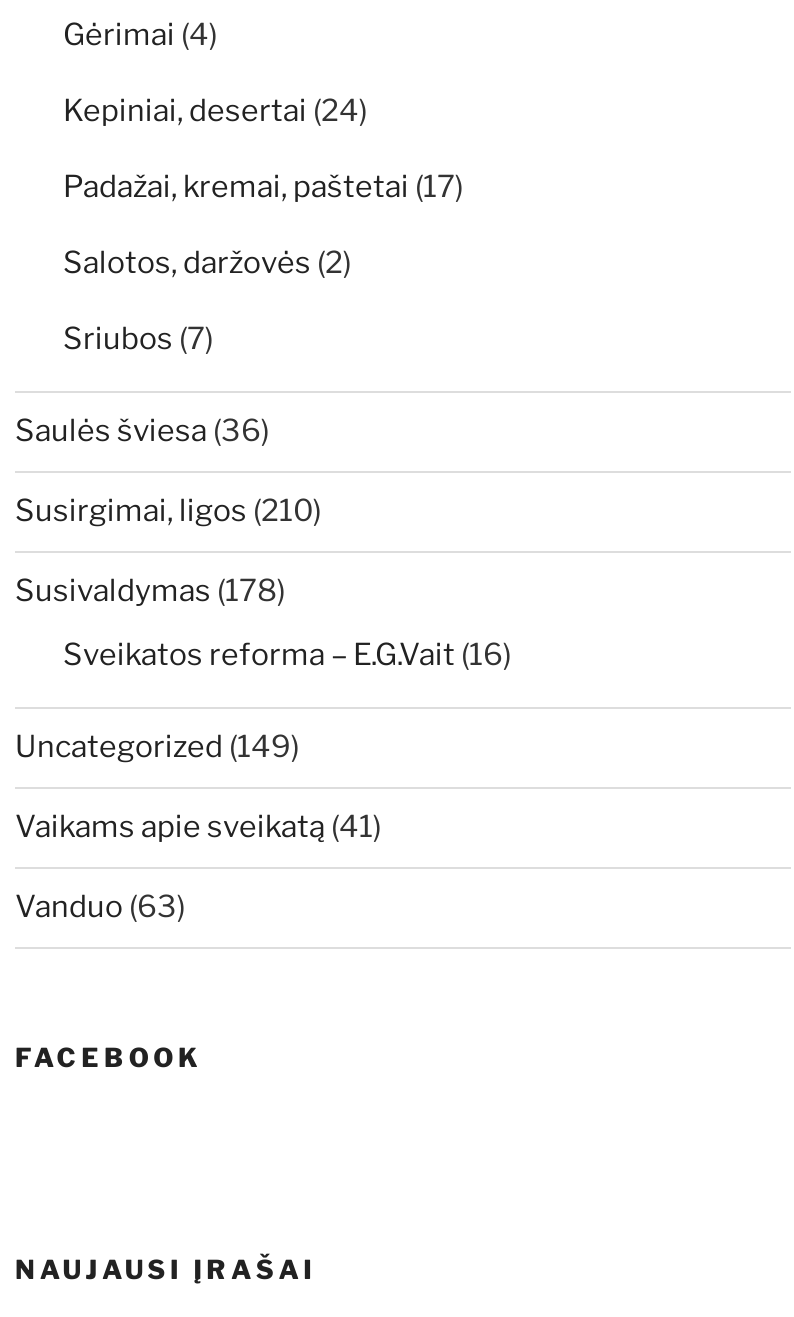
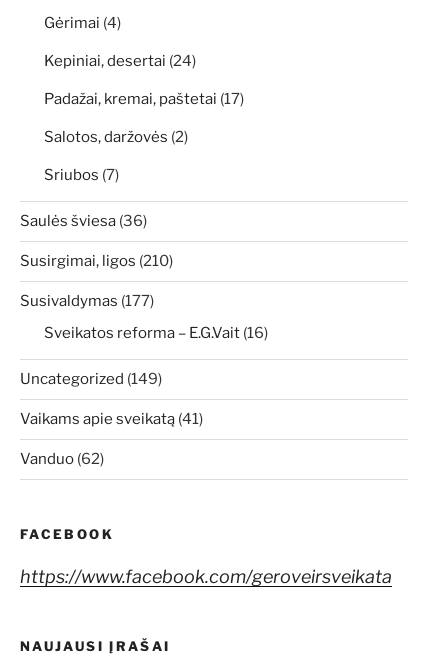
[15,573,285,609] Susivaldymas (178) -> [20,292,154,310] Susivaldymas (177)
[15,889,185,925] Vanduo (63) -> [20,450,104,468] Vanduo (62)
none -> [20,566,392,587] https://www.facebook.com/geroveirsveikata

